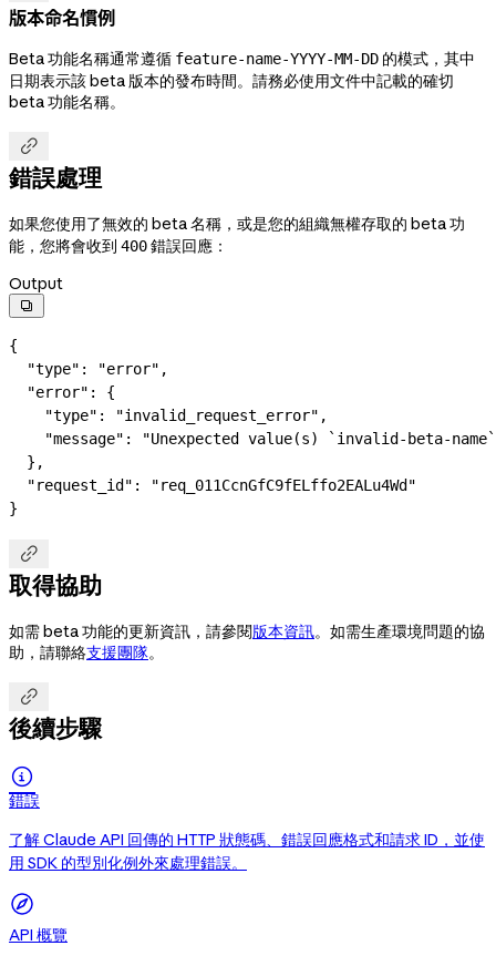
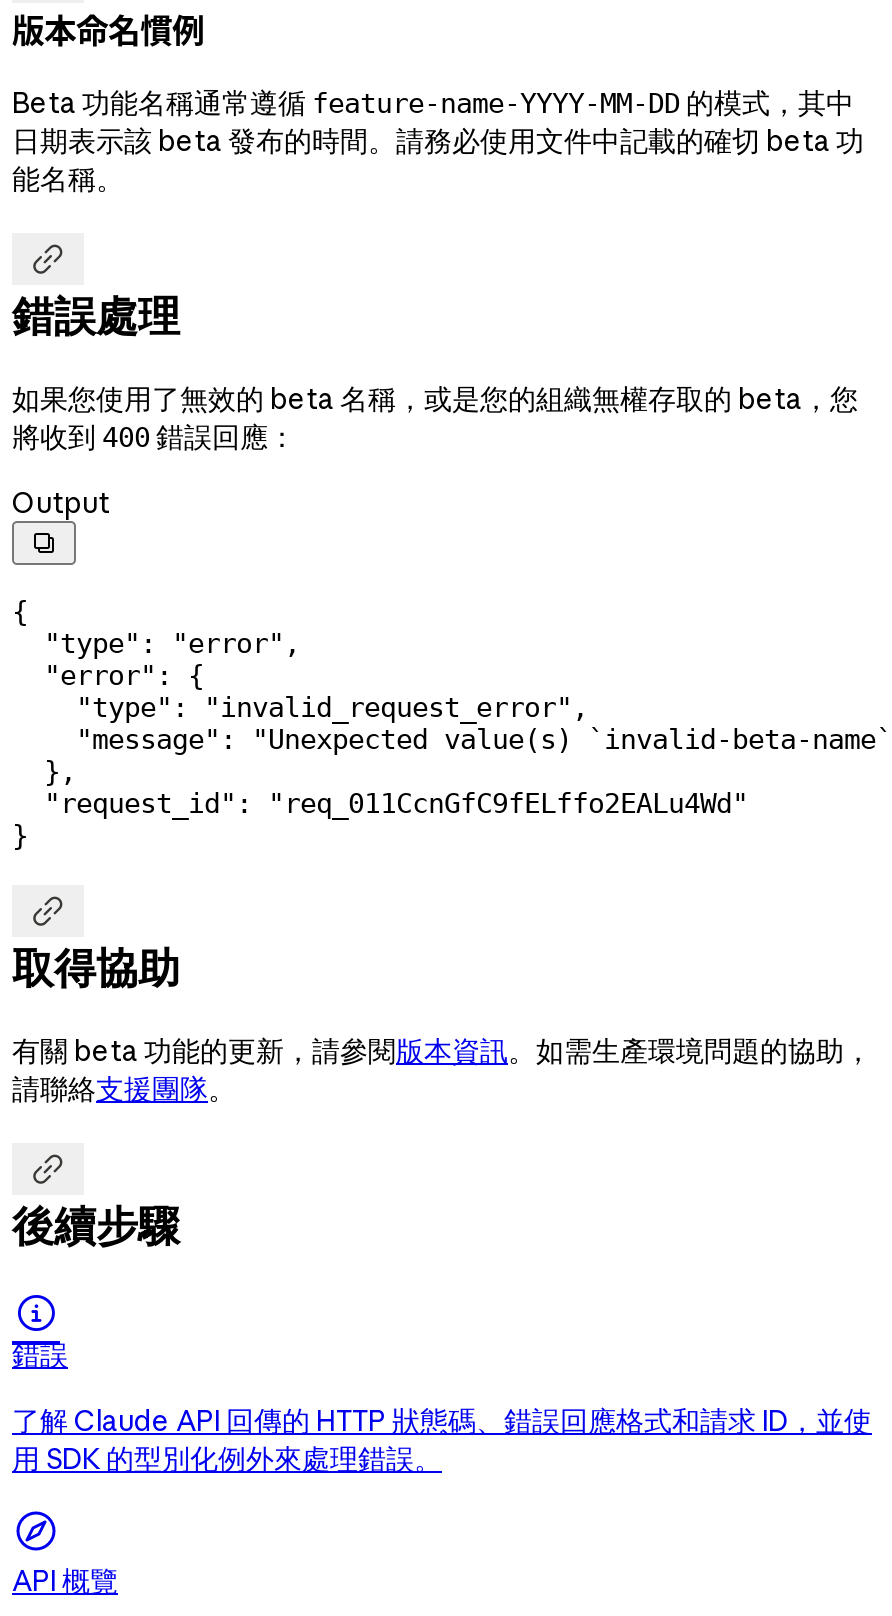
[9,71,454,112] 日期表示該 beta 版本的發布時間。請務必使用文件中記載的確切 | beta 功能名稱。 -> [12,123,864,197] 日期表示該 beta 發布的時間。請務必使用文件中記載的確切 beta 功 | 能名稱。
[9,214,465,256] 如果您使用了無效的 beta 名稱，或是您的組織無權存取的 beta 功 | 能，您將會收到400錯誤回應： -> [12,381,858,455] 如果您使用了無效的 beta 名稱，或是您的組織無權存取的 beta，您 | 將收到400錯誤回應：
[9,621,485,662] 如需 beta 功能的更新資訊，請參閱版本資訊。如需生產環境問題的協 | 助，請聯絡支援團隊。 -> [12,1032,872,1106] 有關 beta 功能的更新，請參閱版本資訊。如需生產環境問題的協助， | 請聯絡支援團隊。

